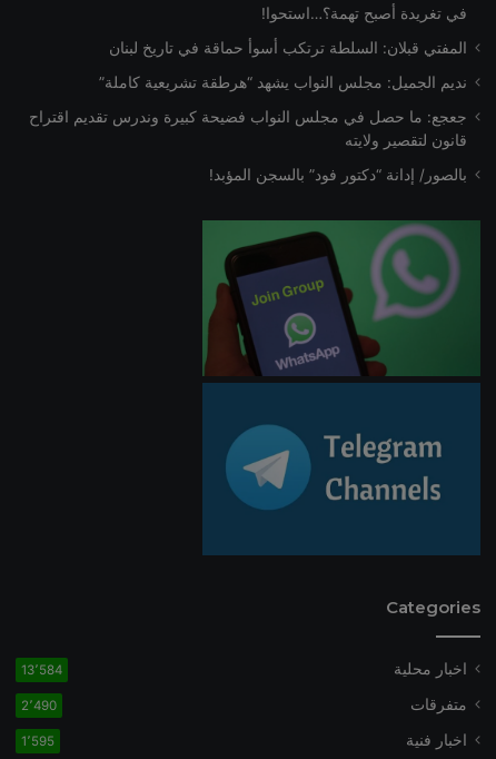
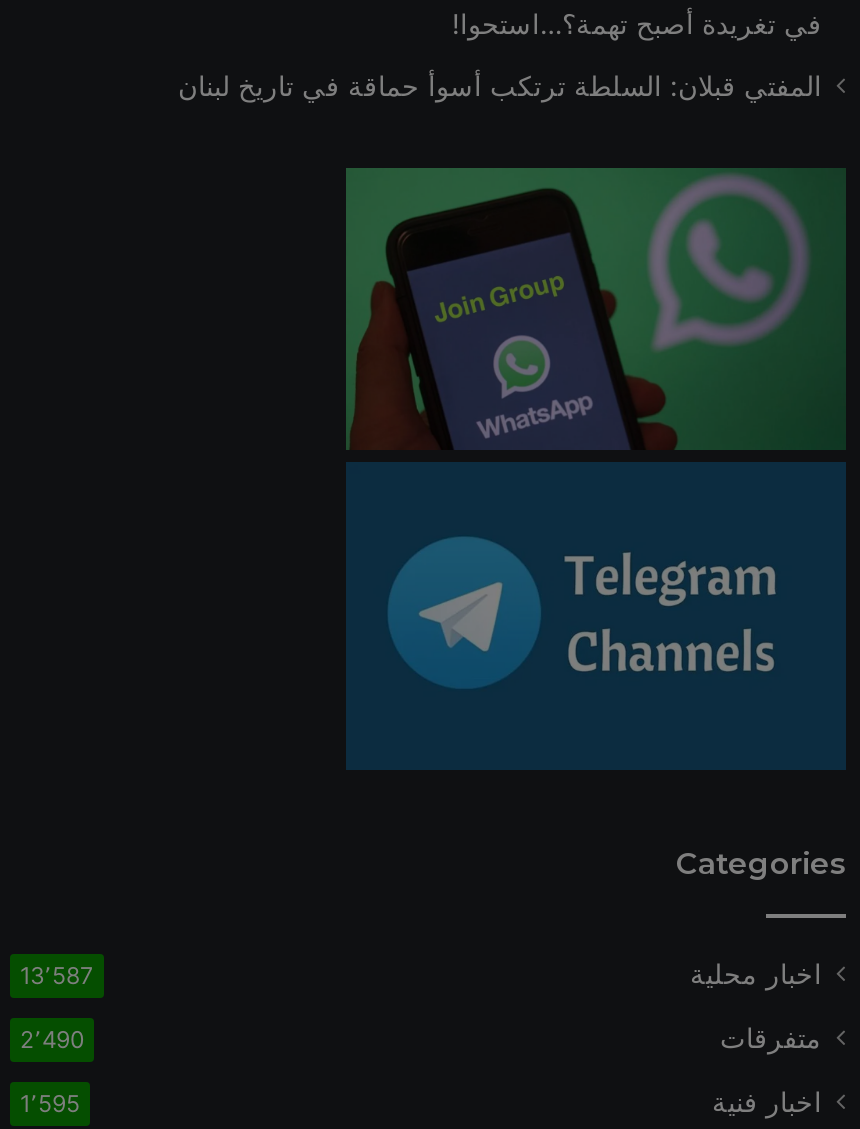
[29,73,467,183] نديم الجميل: مجلس النواب يشهد “هرطقة تشريعية كاملة” | جعجع: ما حصل في مجلس النواب فضيحة كبيرة وندرس تقديم اقتراح | قانون لتقصير ولايته | بالصور/ إدانة “دكتور فود” بالسجن المؤبد! -> none
[21,662,62,678] 13٬584 -> [20,962,94,990] 13٬587

